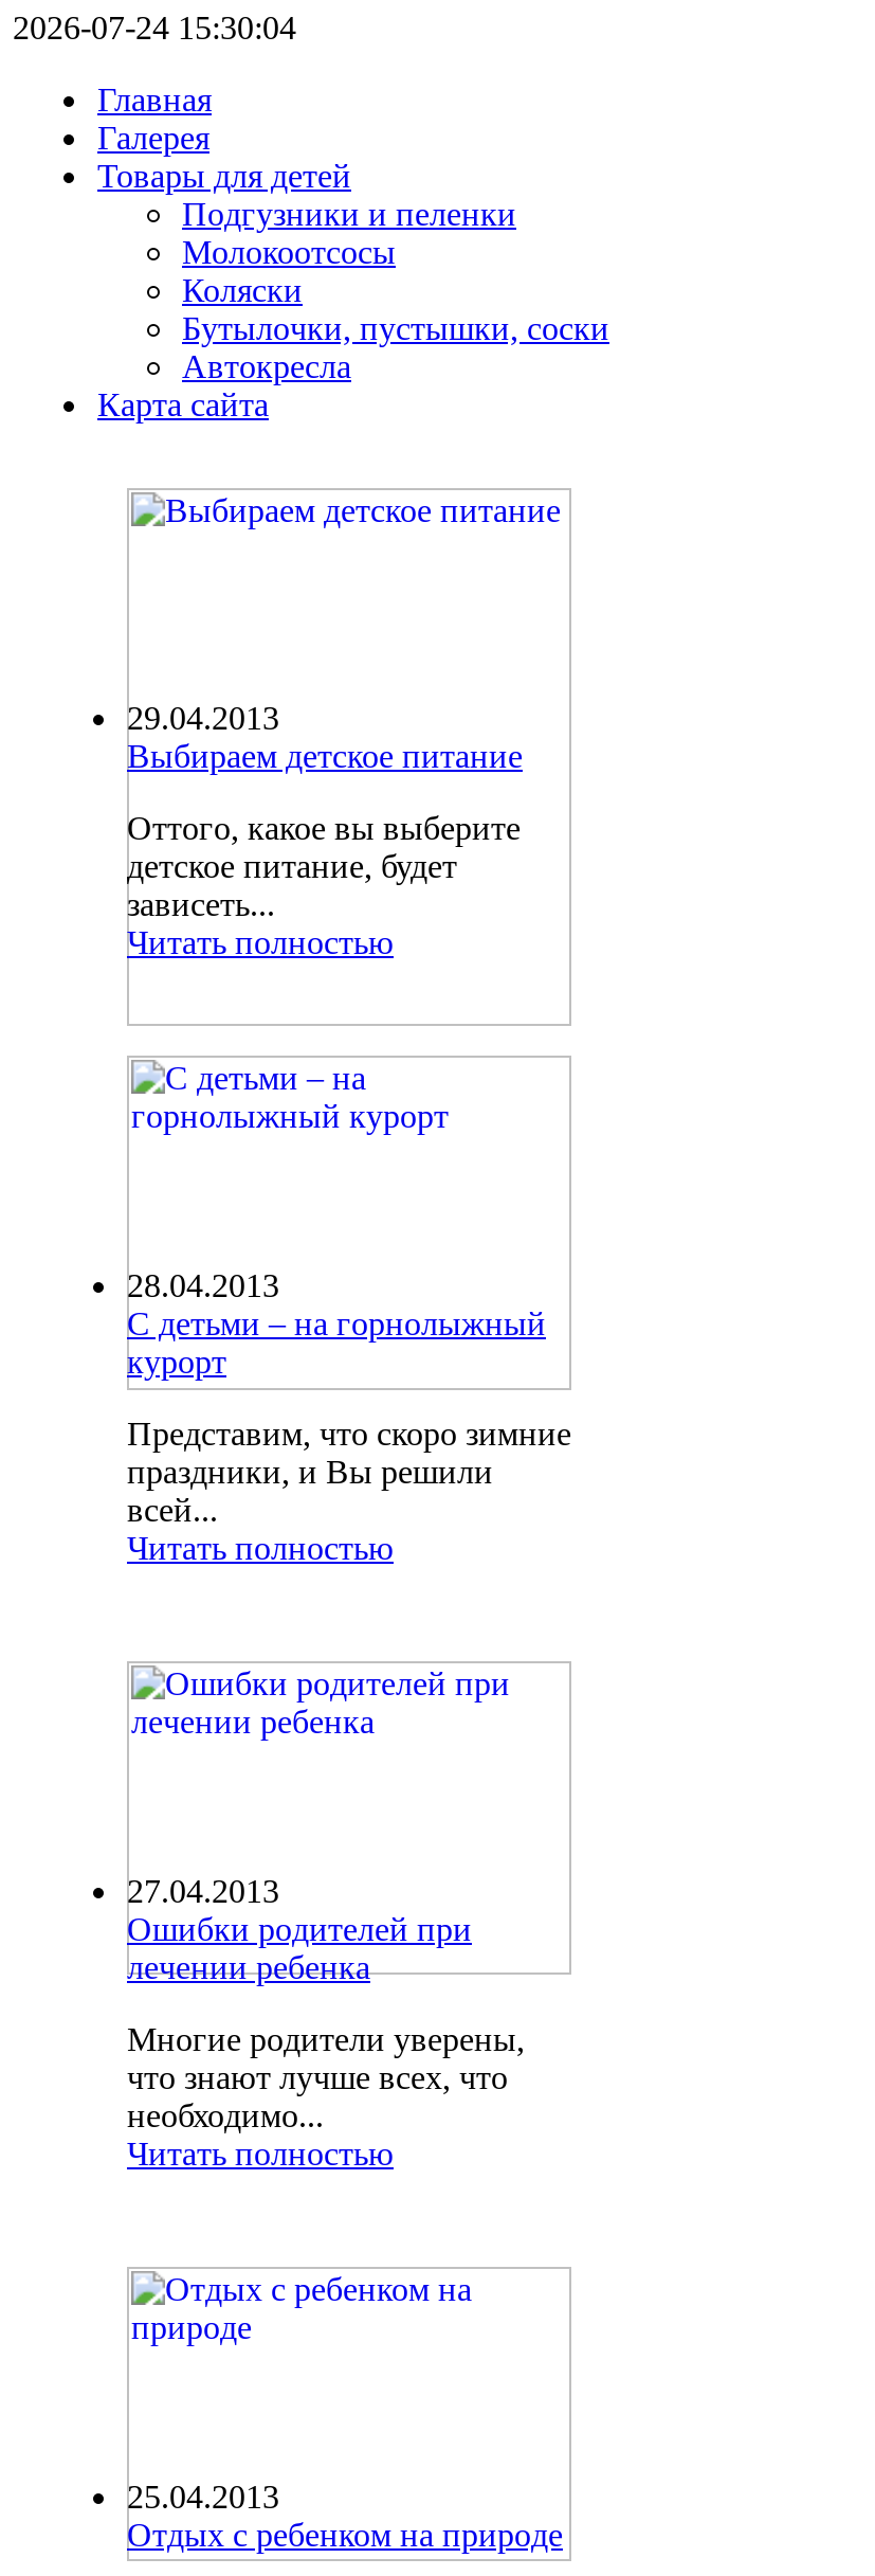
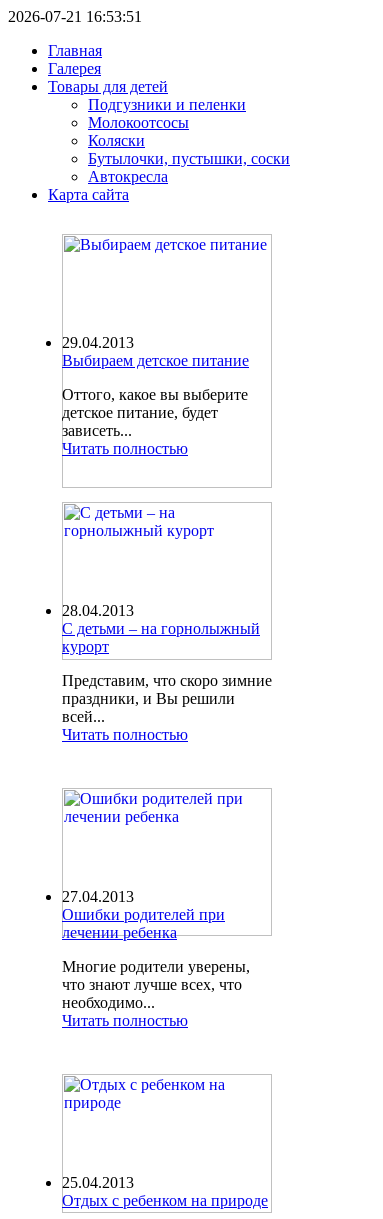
[13,10,296,46] 2026-07-24 15:30:04 -> [8,8,142,25] 2026-07-21 16:53:51

